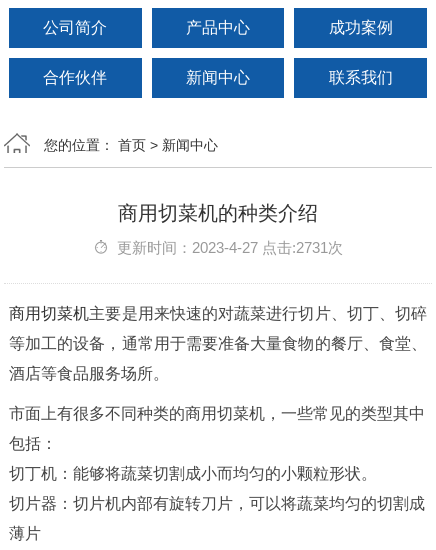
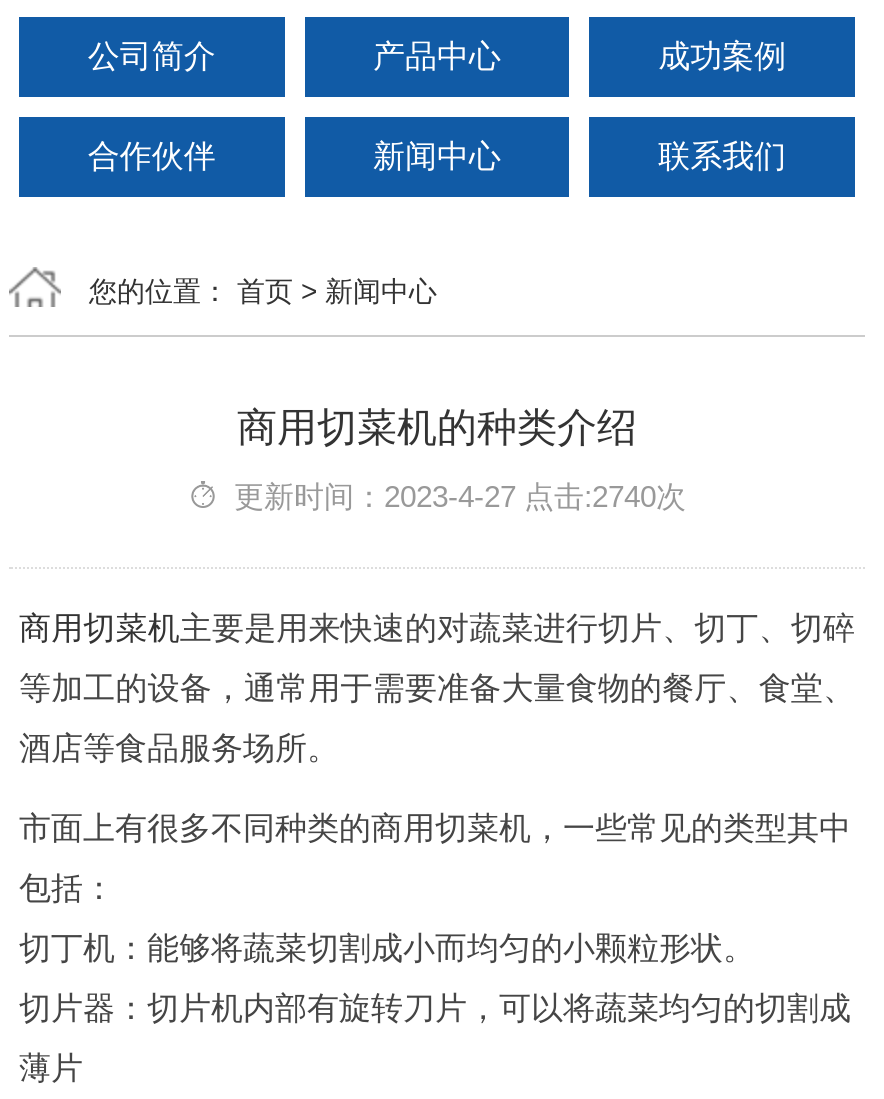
[112,239,342,256] 更新时间：2023-4-27 点击:2731次 -> [226,478,686,512] 更新时间：2023-4-27 点击:2740次

